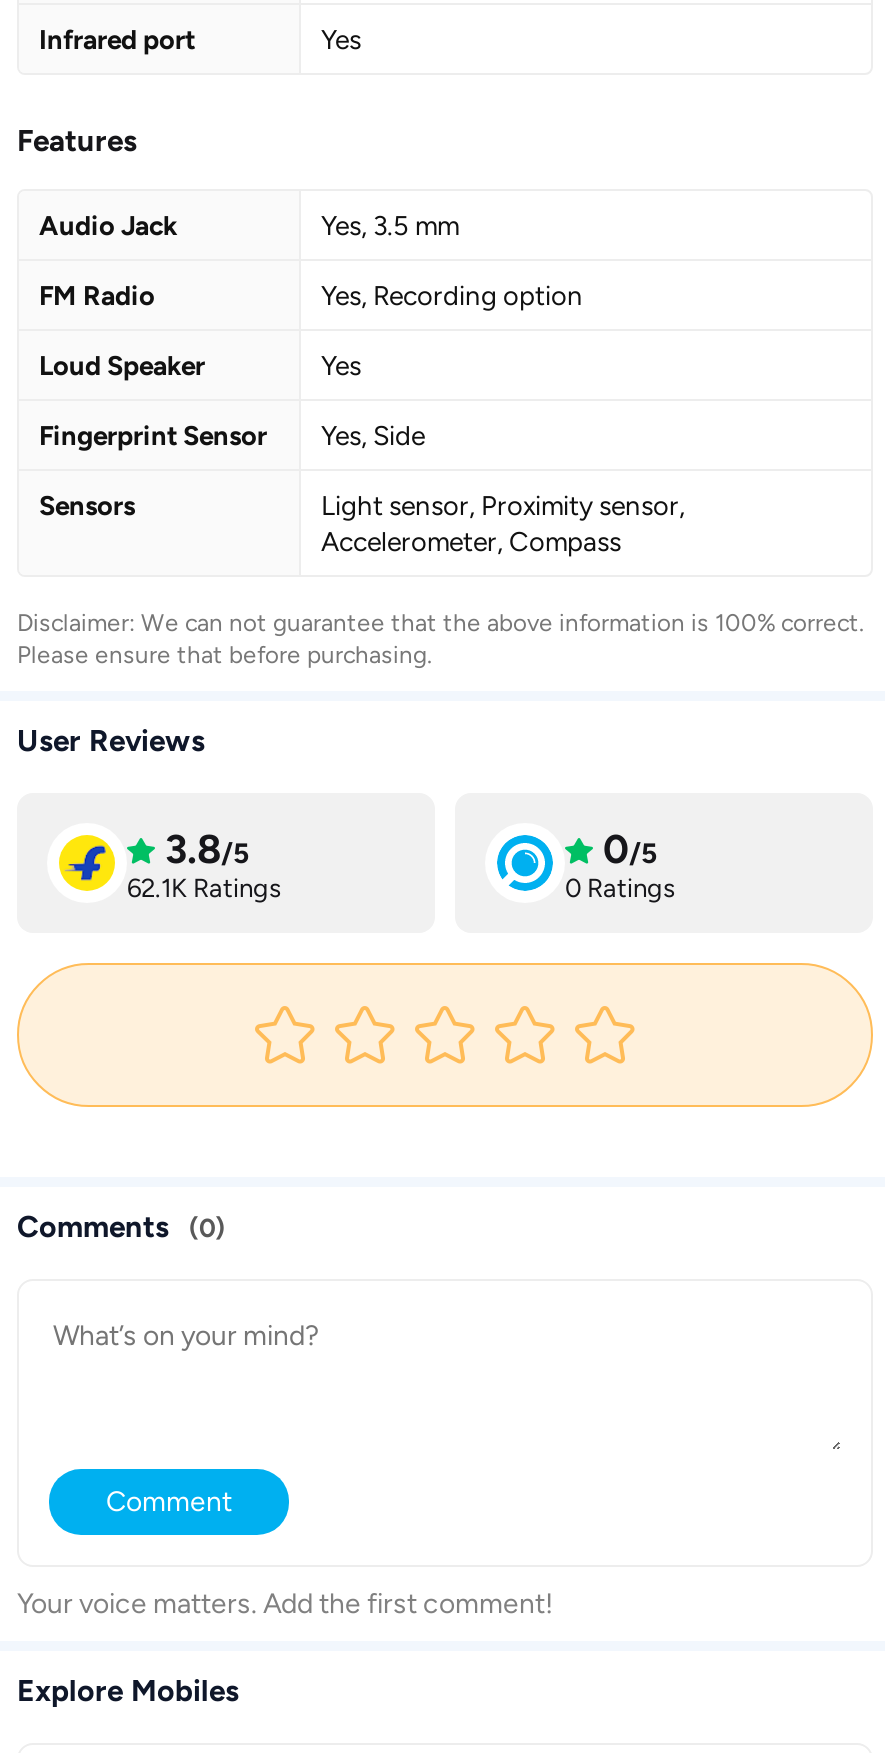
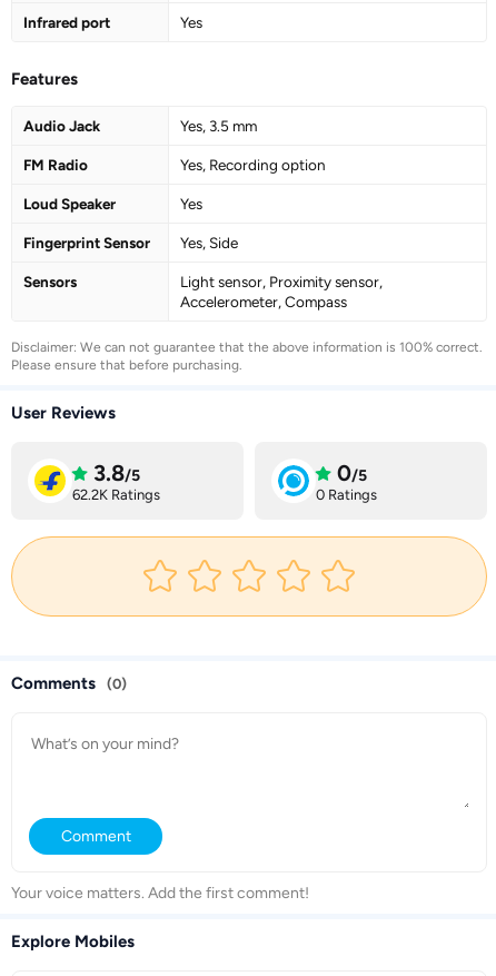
[127,872,281,902] 62.1K Ratings -> [72,486,160,502] 62.2K Ratings

